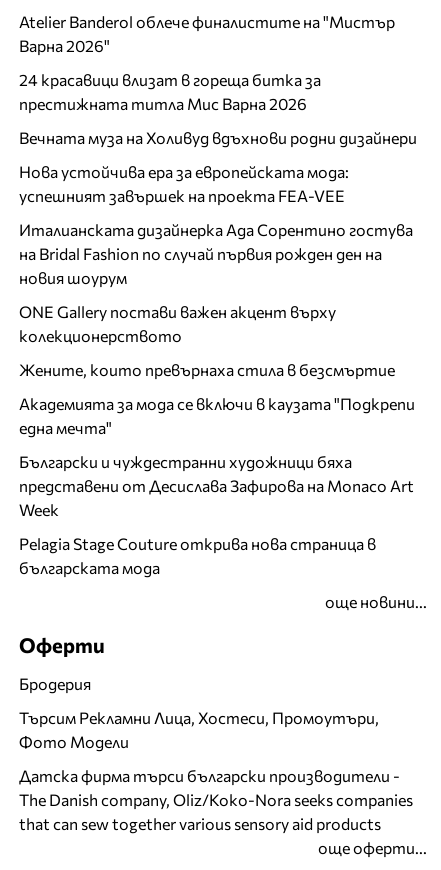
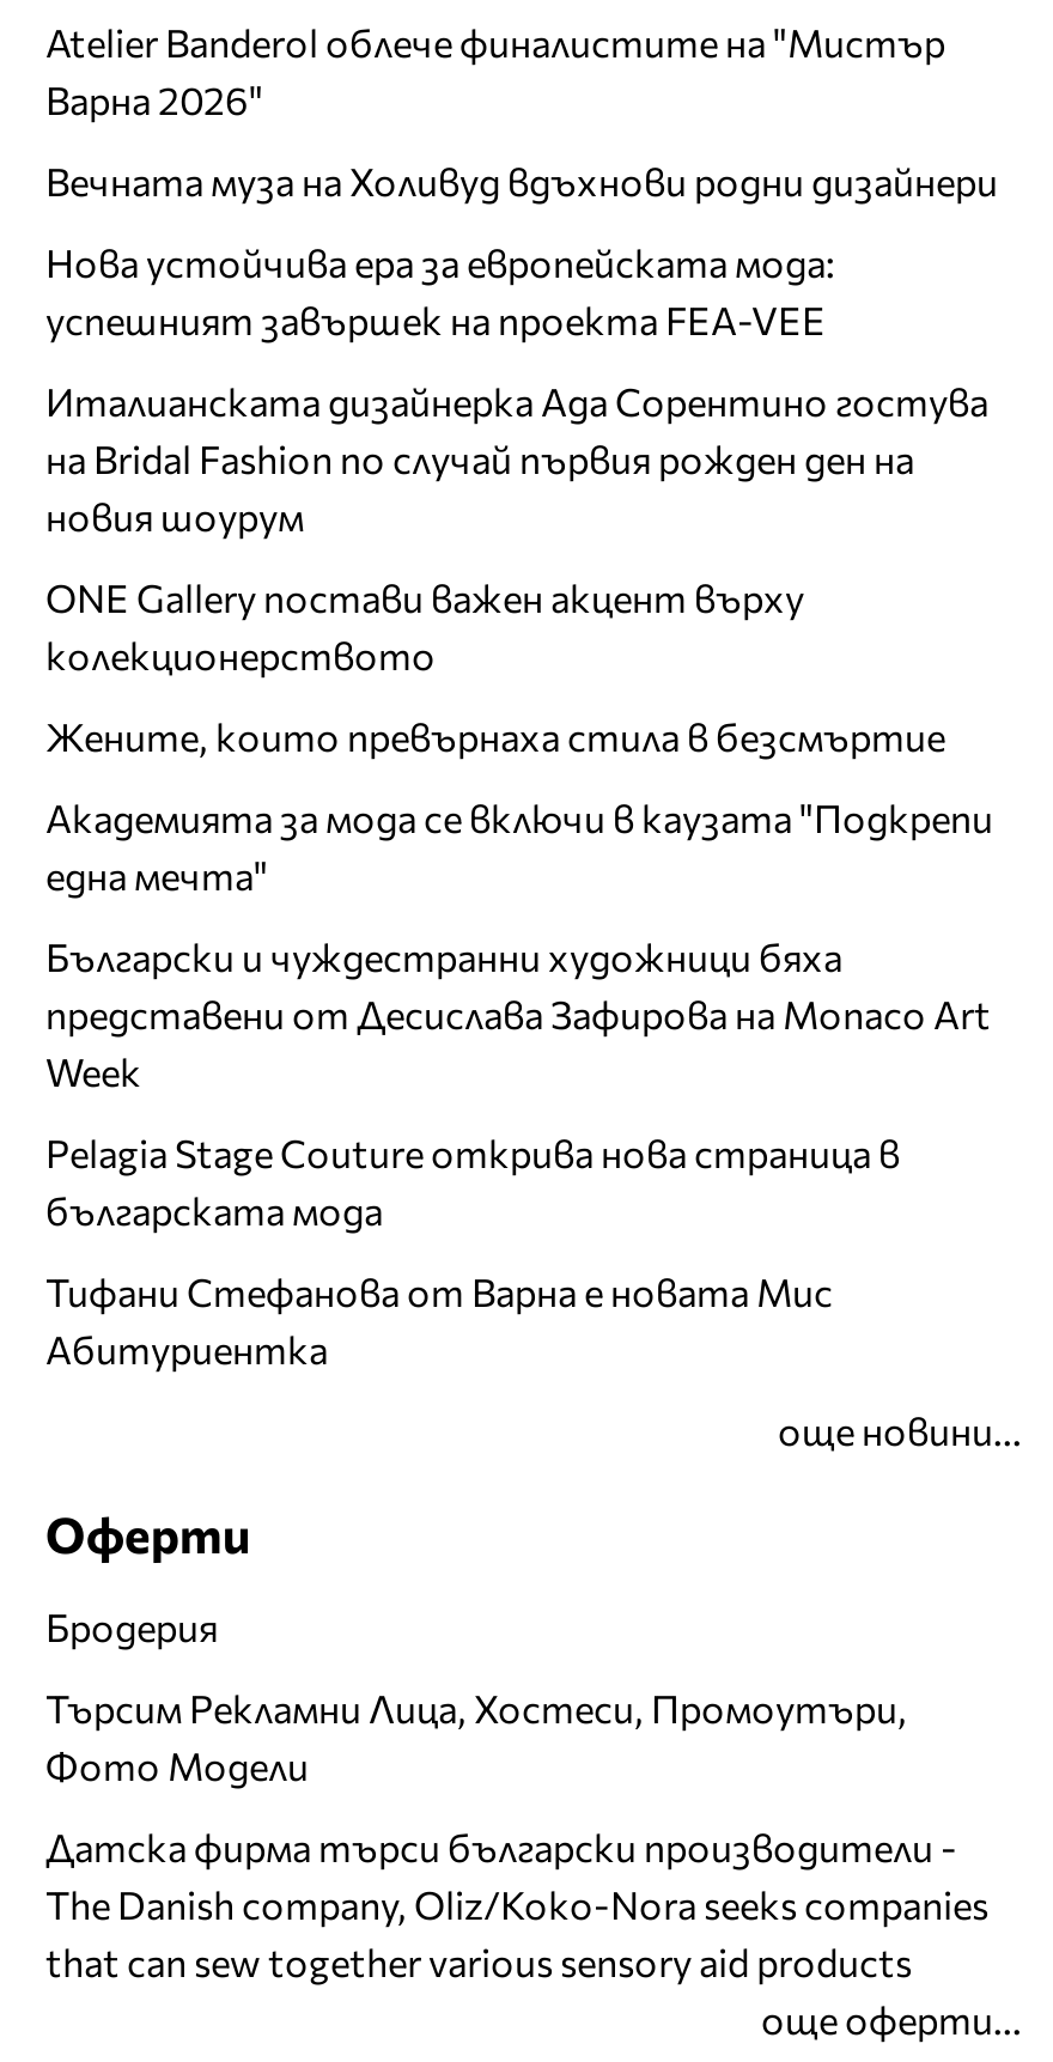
[19,70,321,113] 24 красавици влизат в гореща битка за | престижната титла Мис Варна 2026 -> none
moved [19,128,417,577] -> [45,157,998,1232]: Вечната муза на Холивуд вдъхнови родни дизайнери | Нова устойчива ера за европейската мода: | успешният завършек на проекта FEA-VEE | ... | Pelagia Stage Couture открива нова страница в | българската мода
none -> [45,1268,833,1371] Тифани Стефанова от Варна е новата Мис | Абитуриентка

